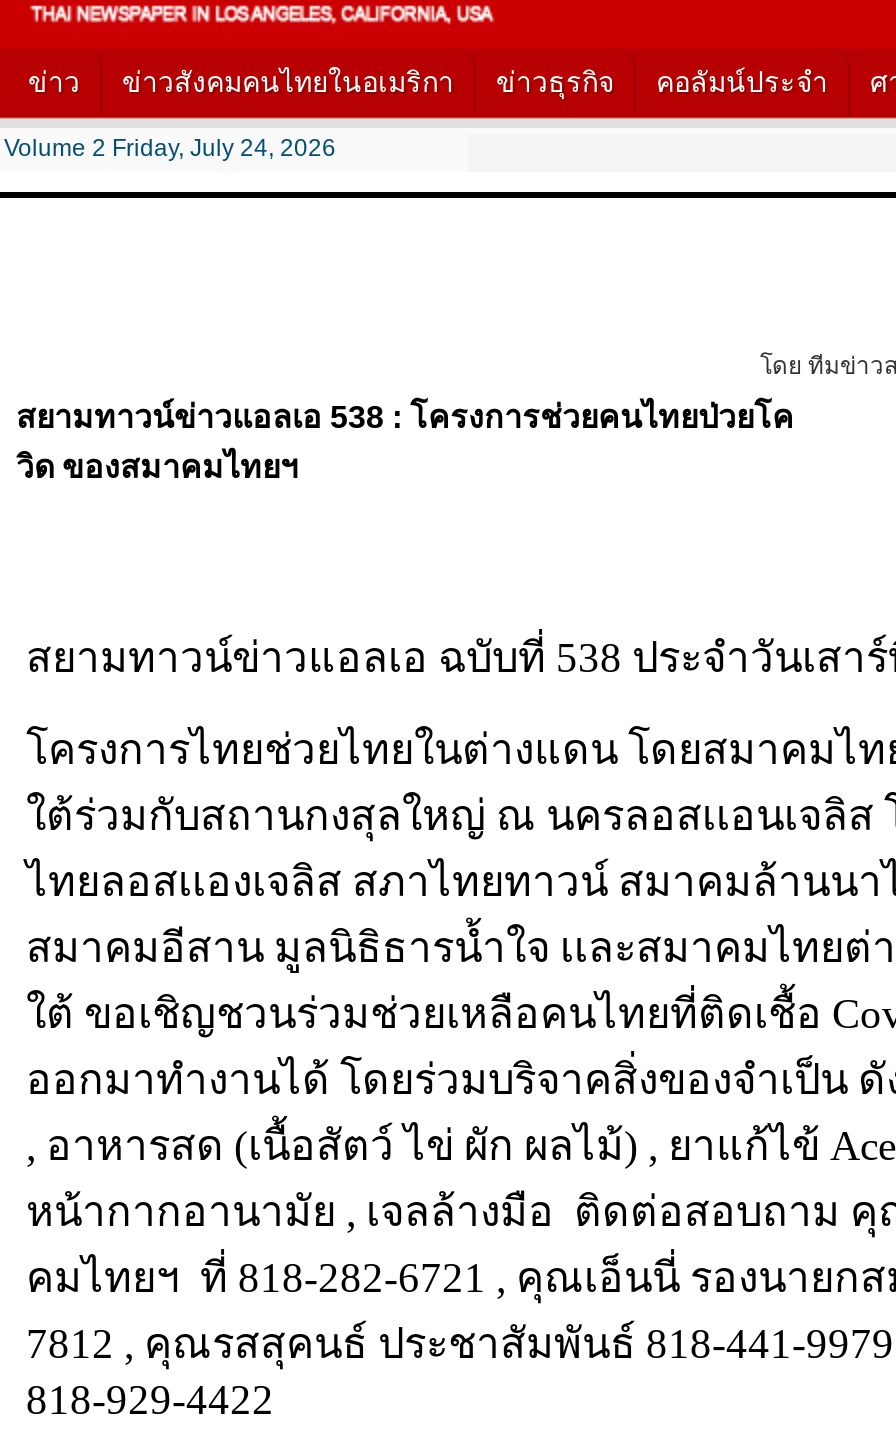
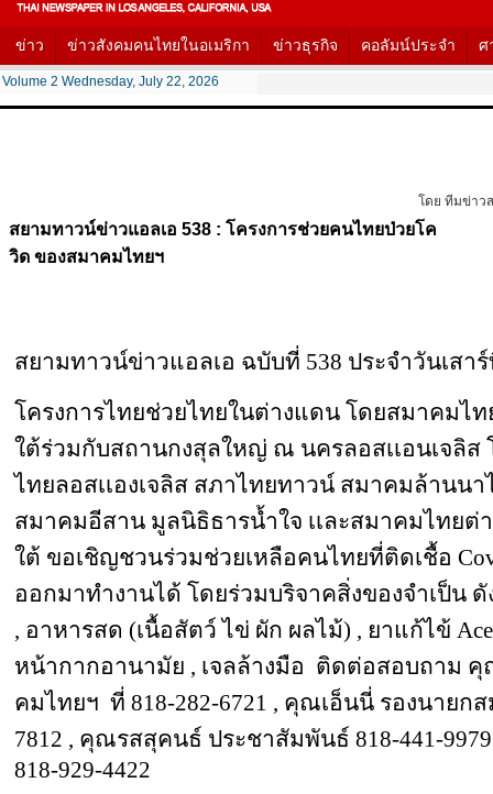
[4,134,336,162] Volume 2 Friday, July 24, 2026 -> [2,74,219,89] Volume 2 Wednesday, July 22, 2026

